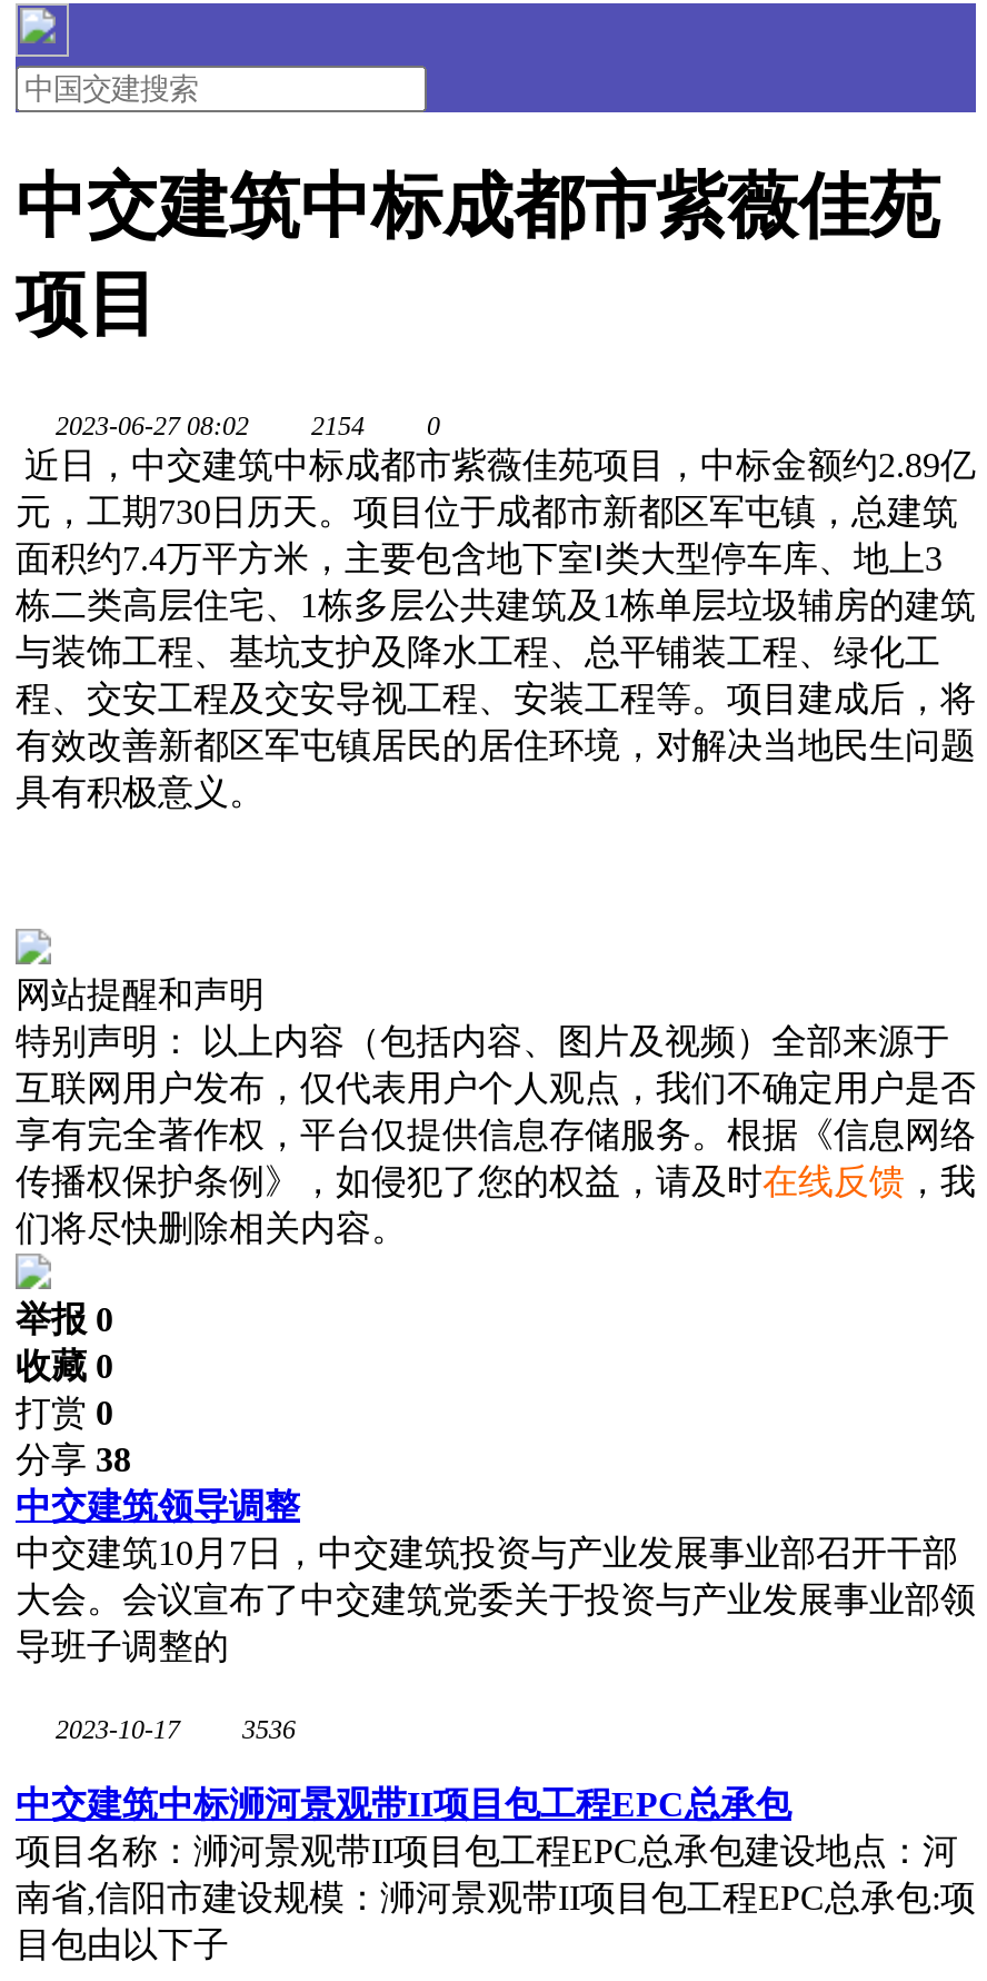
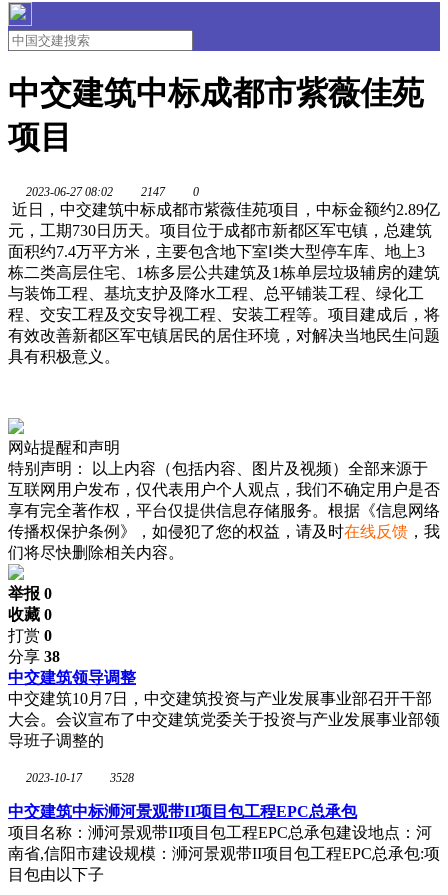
[56,410,440,441] 2023-06-27 08:02 2154 0 -> [26,185,199,199] 2023-06-27 08:02 2147 0
[56,1714,296,1745] 2023-10-17 3536 -> [26,771,134,785] 2023-10-17 3528

